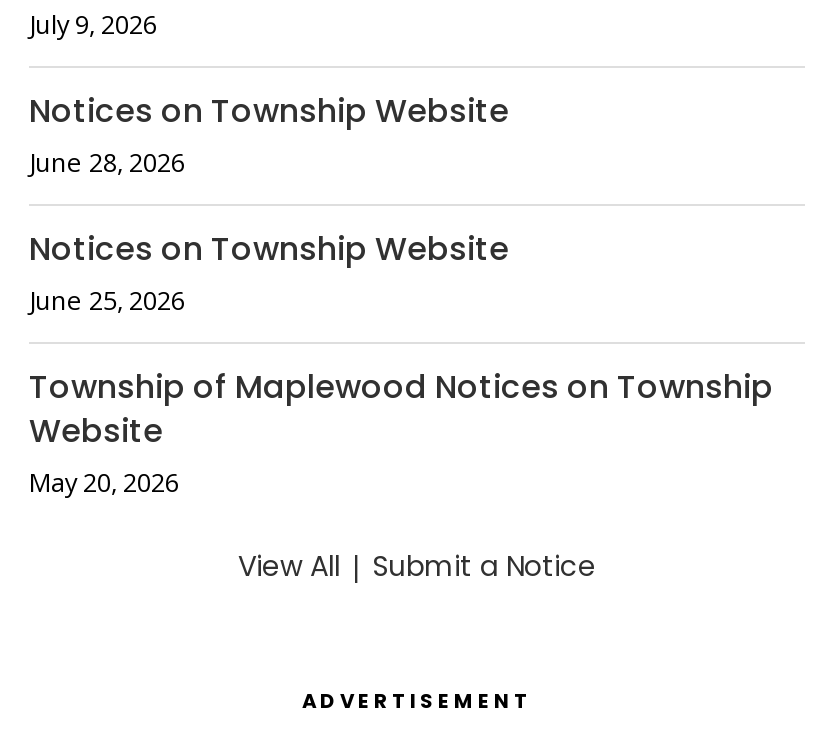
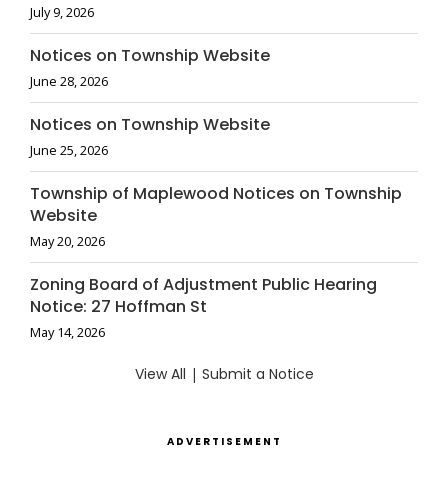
none -> [30,273,377,341] Zoning Board of Adjustment Public Hearing | Notice: 27 Hoffman St | May 14, 2026

